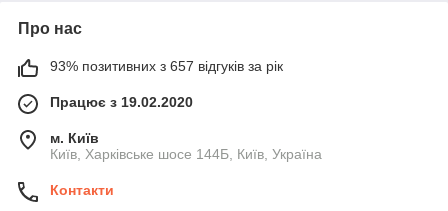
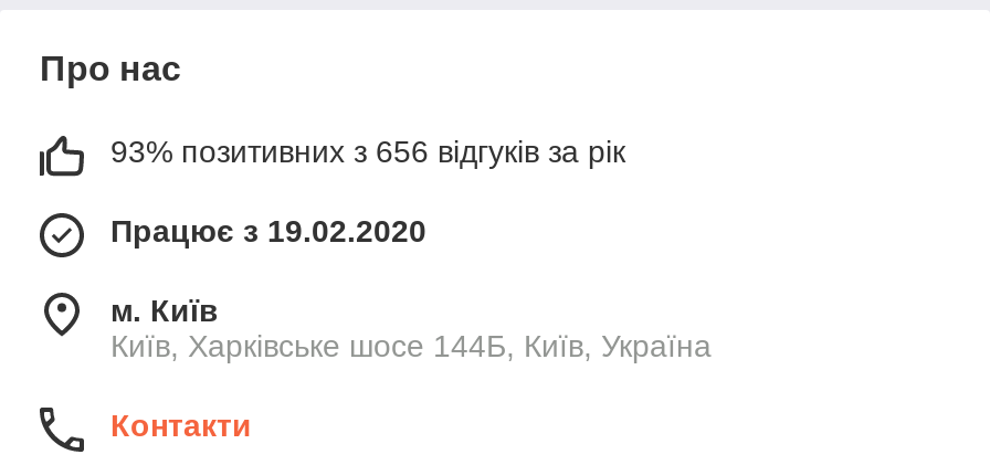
[50,58,283,74] 93% позитивних з 657 відгуків за рік -> [110,133,625,169] 93% позитивних з 656 відгуків за рік

